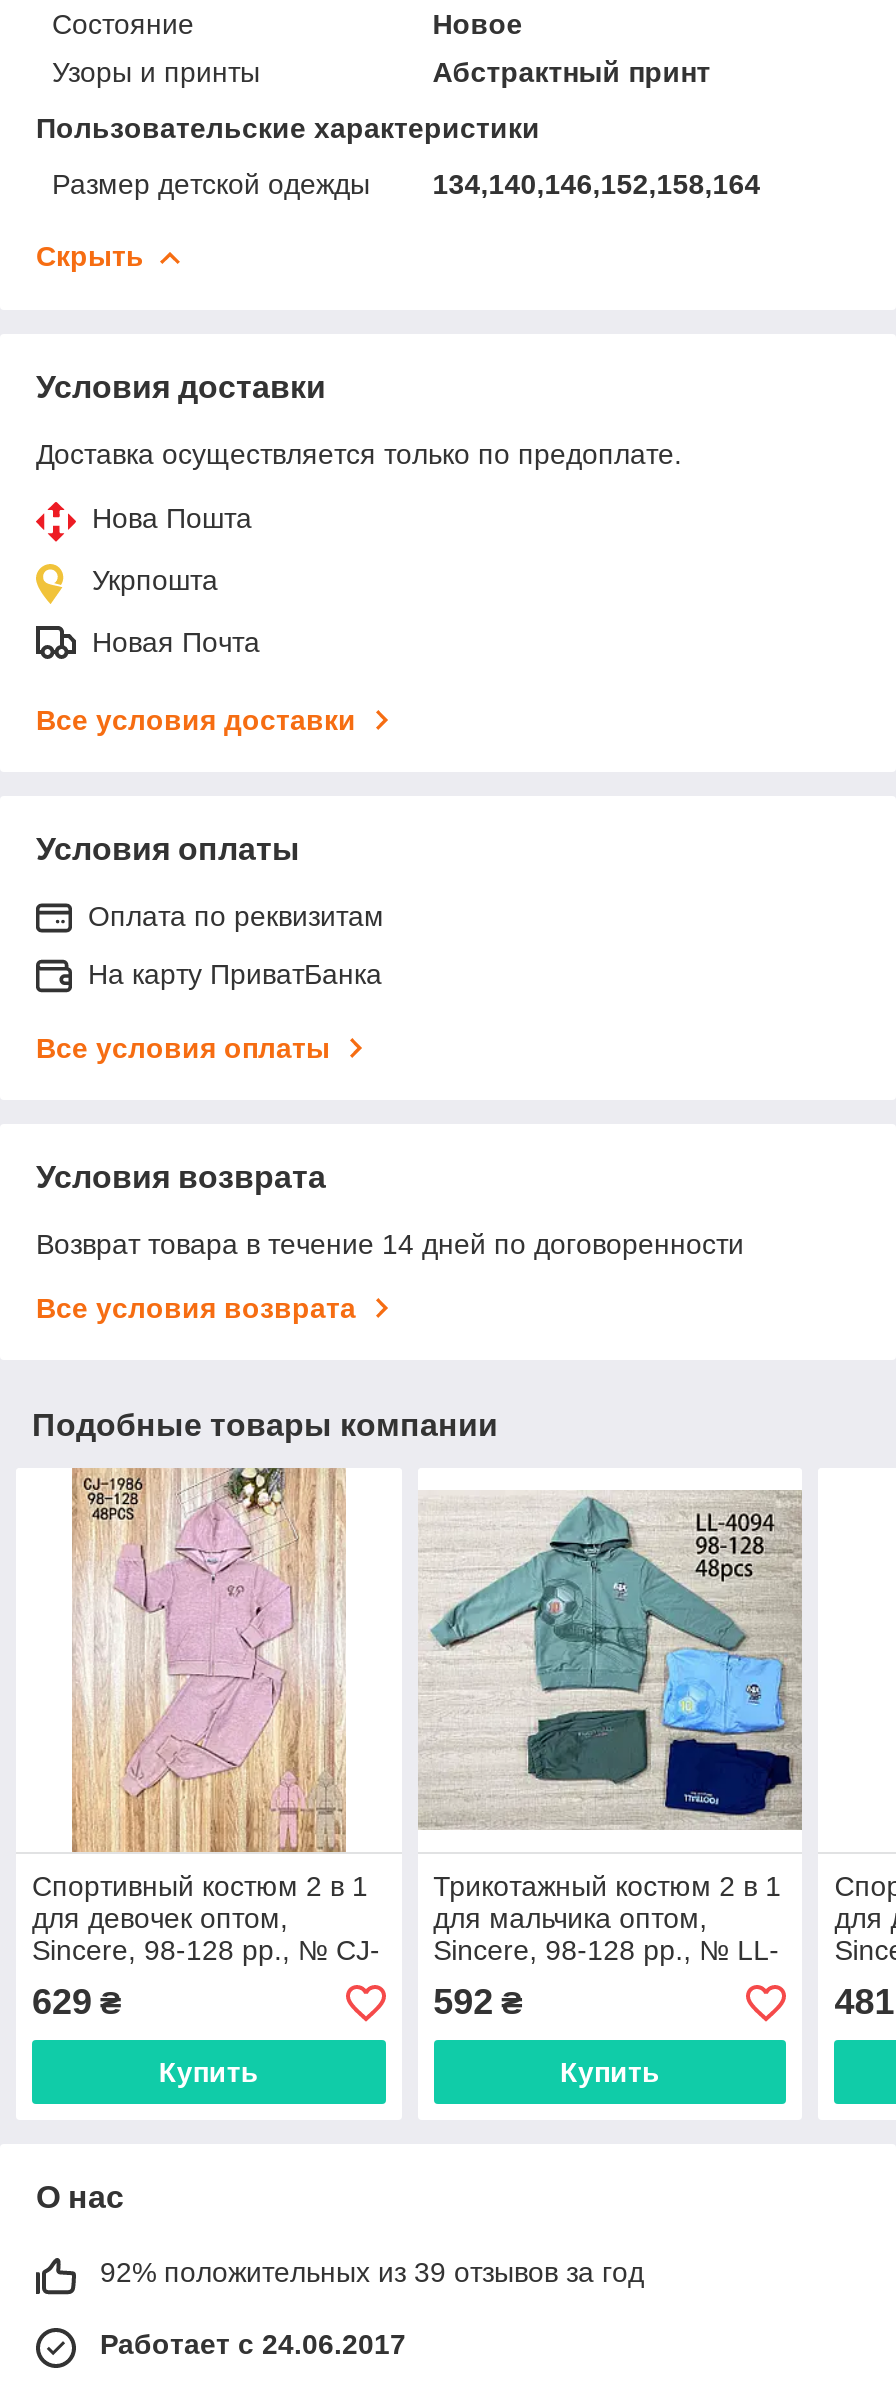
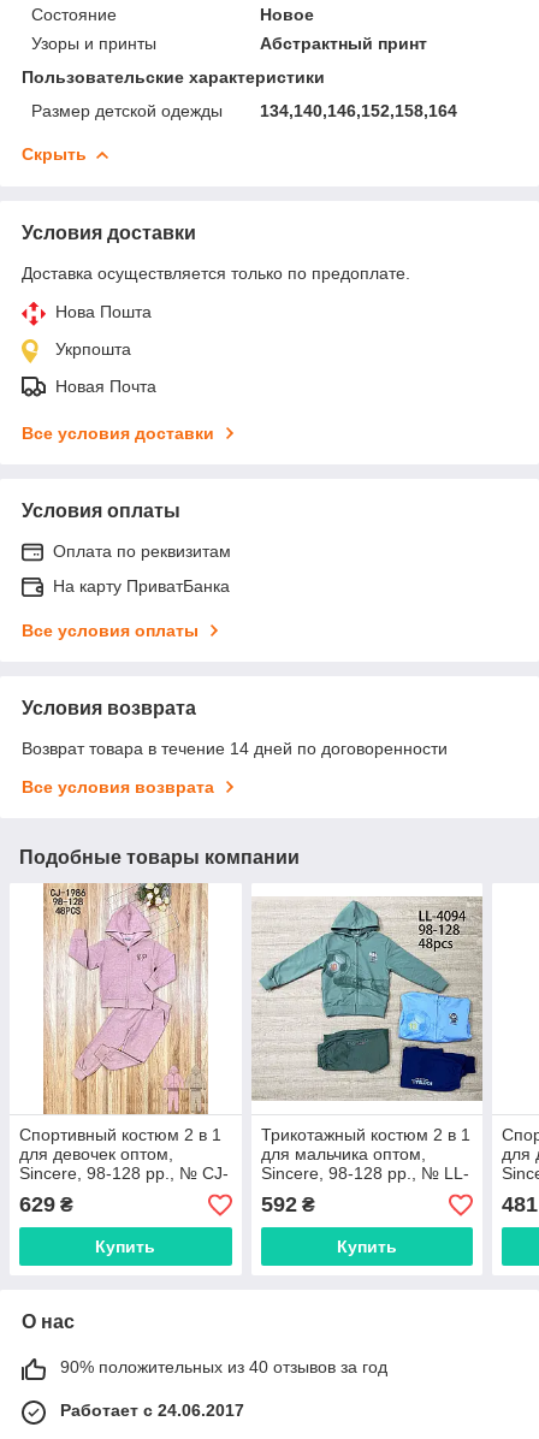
[100,2257,644,2289] 92% положительных из 39 отзывов за год -> [60,1358,387,1377] 90% положительных из 40 отзывов за год

